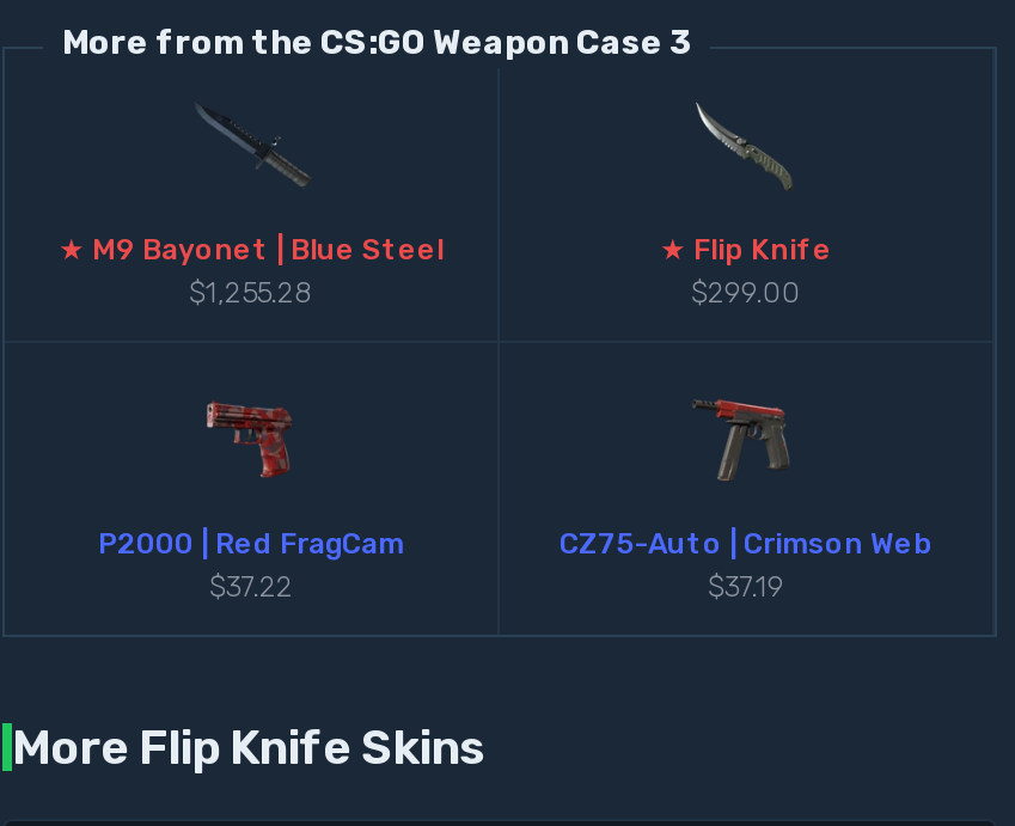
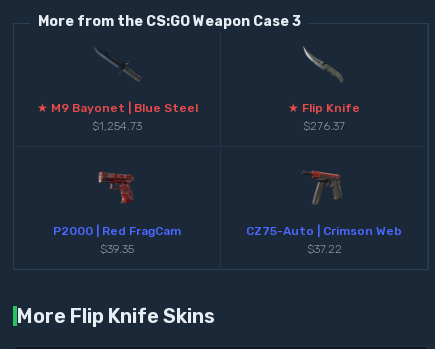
[189,276,313,310] $1,255.28 -> [92,119,142,133] $1,254.73
[691,276,801,310] $299.00 -> [303,119,345,133] $276.37
[209,570,293,604] $37.22 -> [100,242,134,256] $39.35
[708,570,784,604] $37.19 -> [306,242,341,256] $37.22

